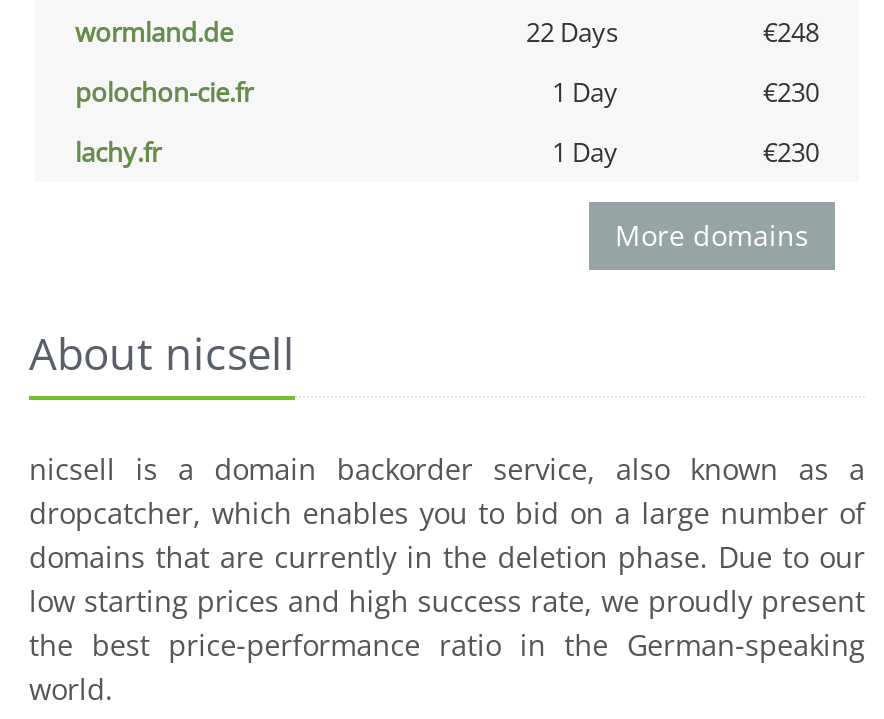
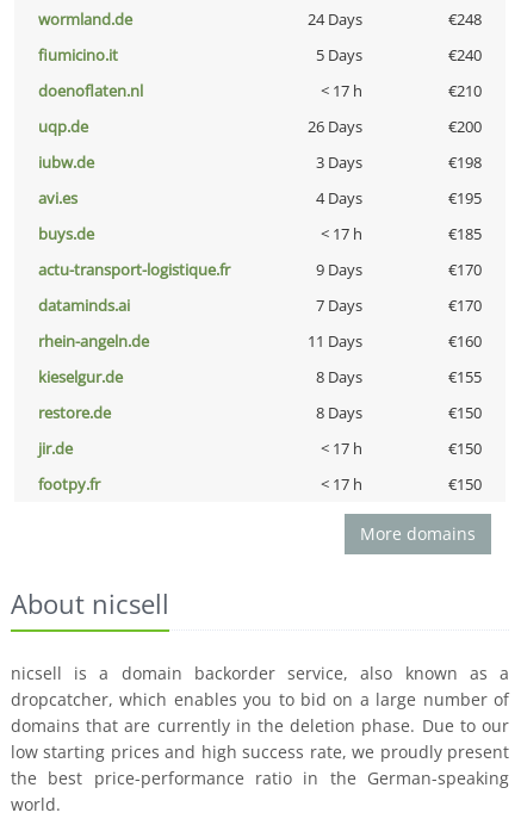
[526,14,618,50] 22 Days -> [307,9,362,30] 24 Days
[75,74,819,170] polochon-cie.fr | 1 Day | €230 | lachy.fr | 1 Day | €230 -> [38,44,482,495] fiumicino.it | 5 Days | €240 | doenoflaten.nl | < 17 h | €210 | uqp.de | 26 Days | €200 | iubw.de | 3 Days | €198 | avi.es | 4 Days | €195 | buys.de | < 17 h | €185 | actu-transport-logistique.fr | 9 Days | €170 | dataminds.ai | 7 Days | €170 | rhein-angeln.de | 11 Days | €160 | kieselgur.de | 8 Days | €155 | restore.de | 8 Days | €150 | jir.de | < 17 h | €150 | footpy.fr | < 17 h | €150

